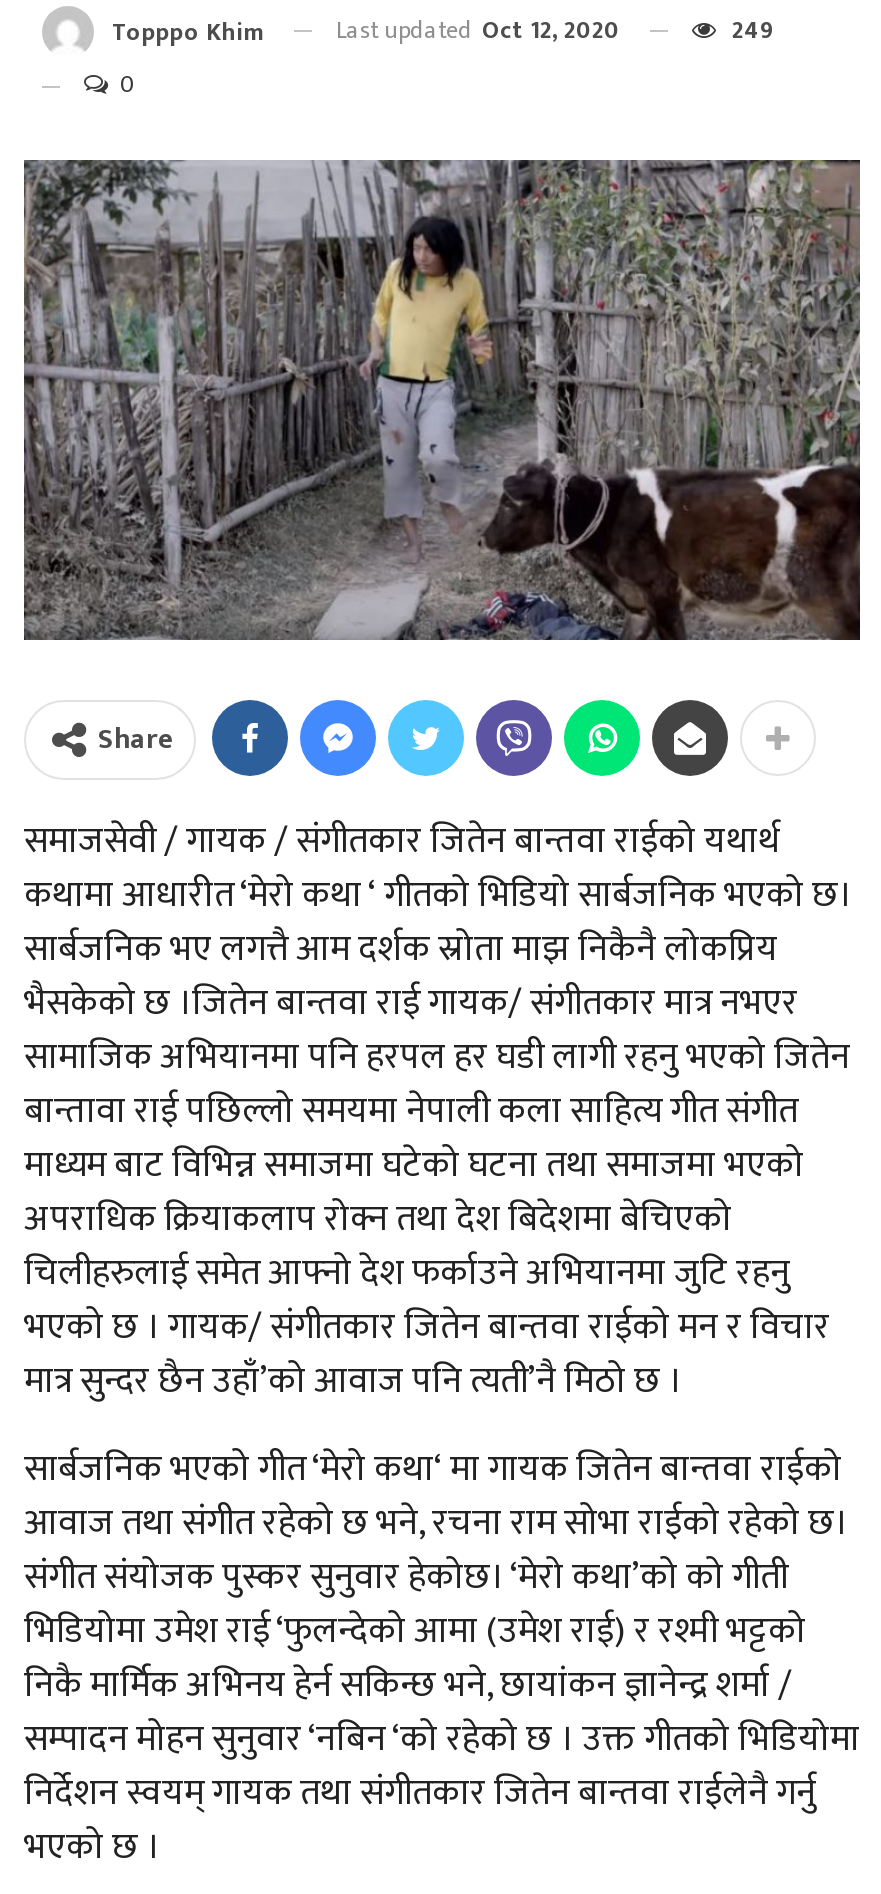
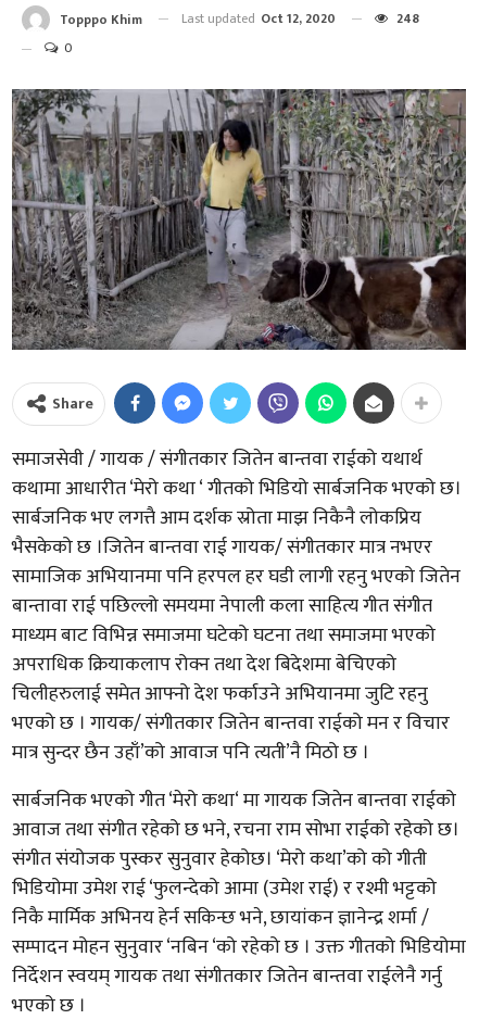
[732,10,774,50] 249 -> [396,7,419,29] 248

